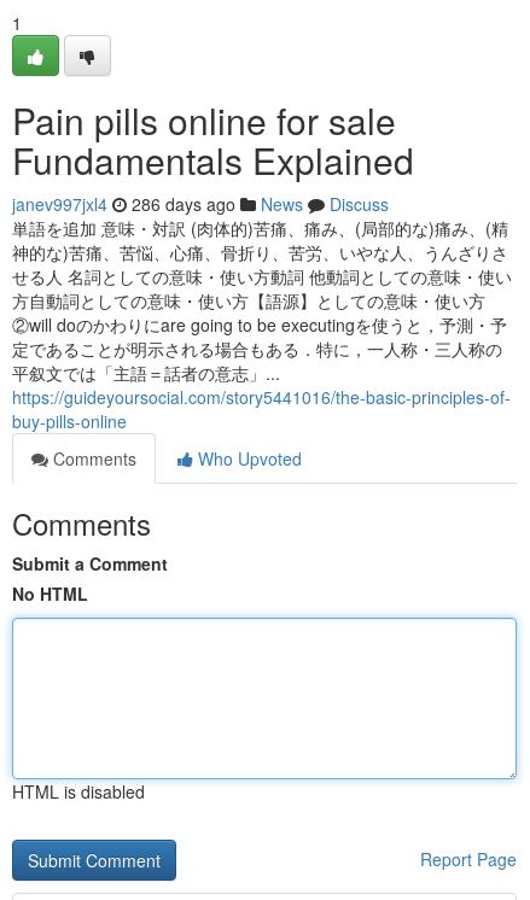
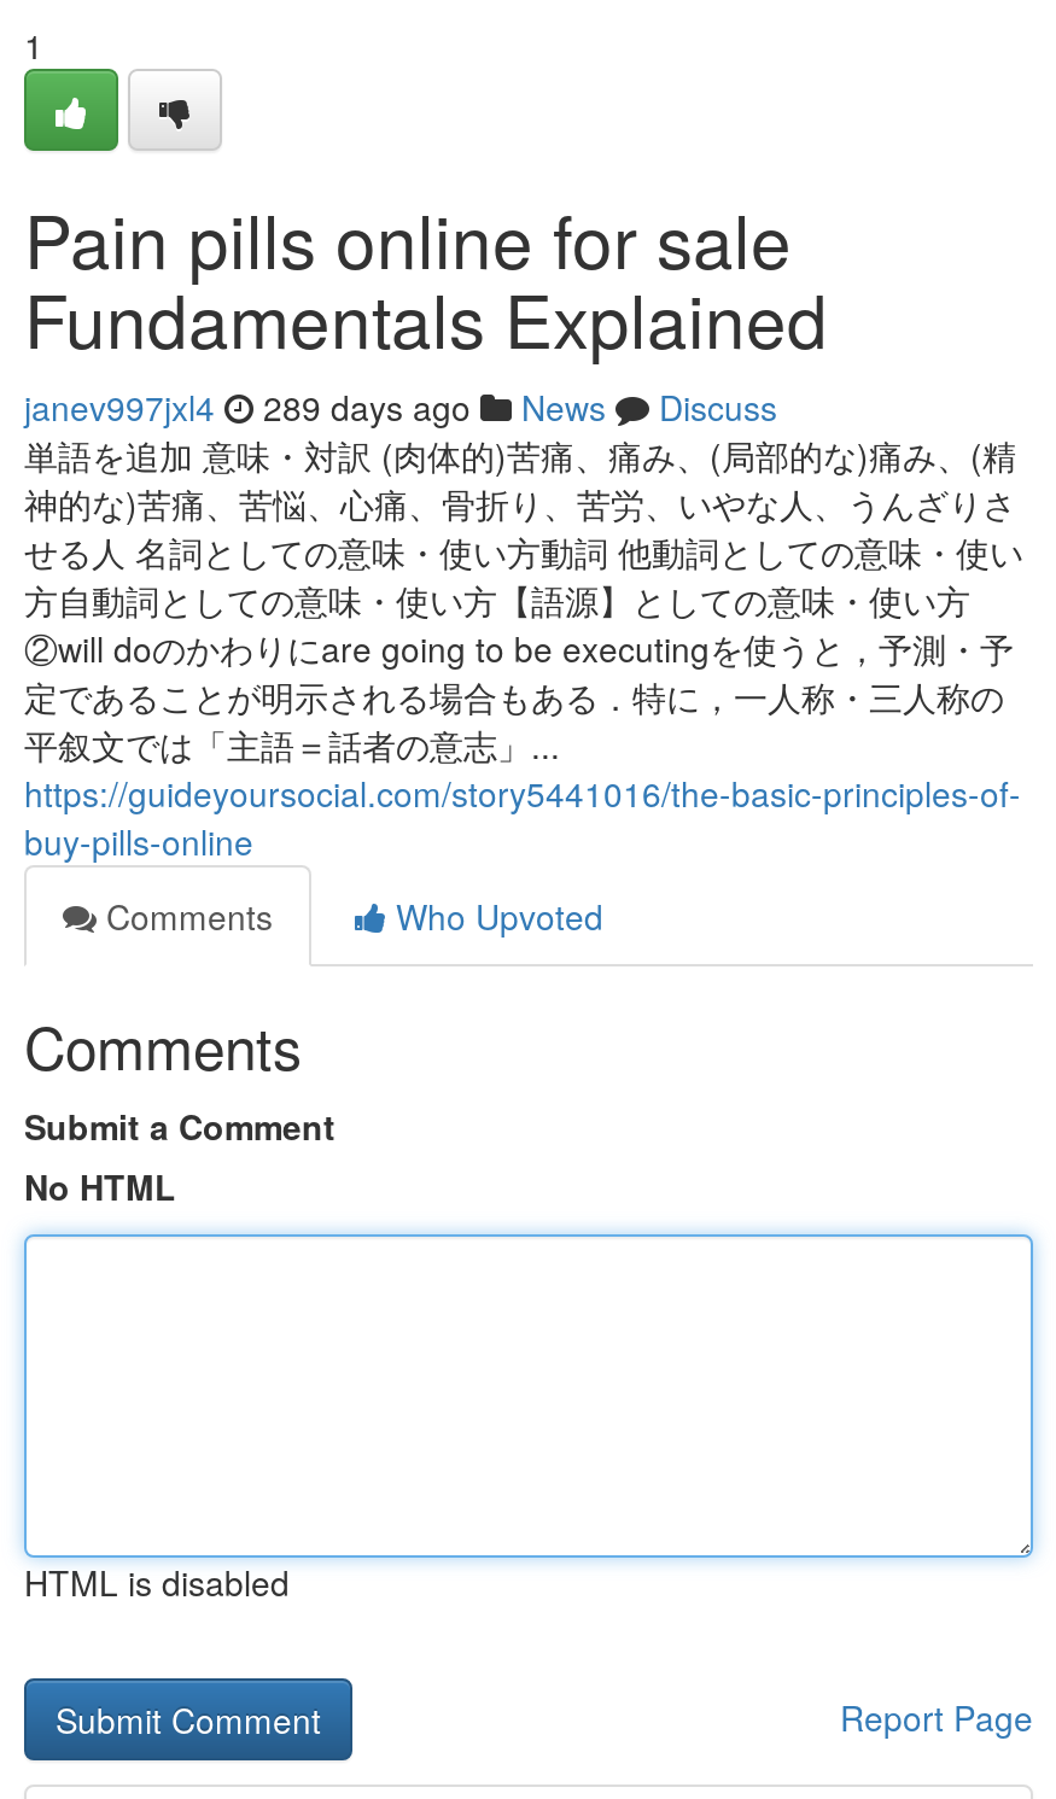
[12,192,389,216] janev997jxl4 286 days ago News Discuss -> [24,382,777,431] janev997jxl4 289 days ago News Discuss

